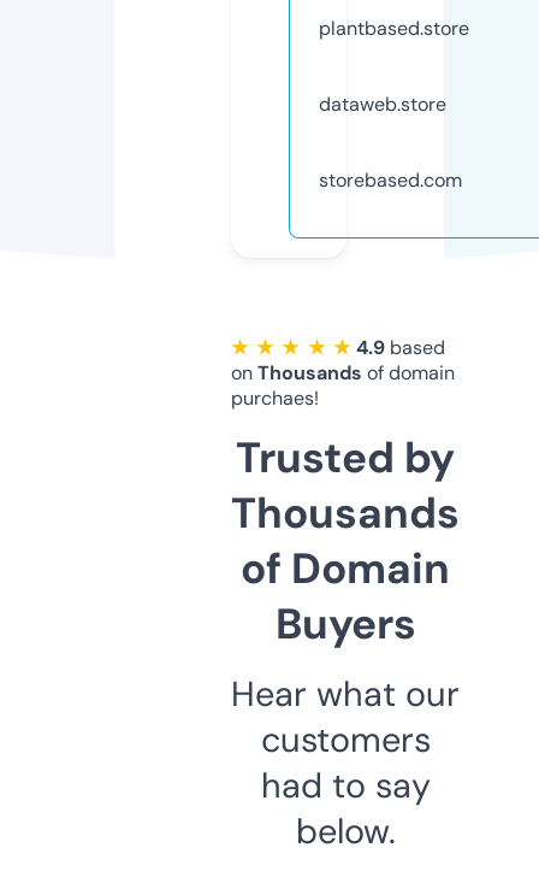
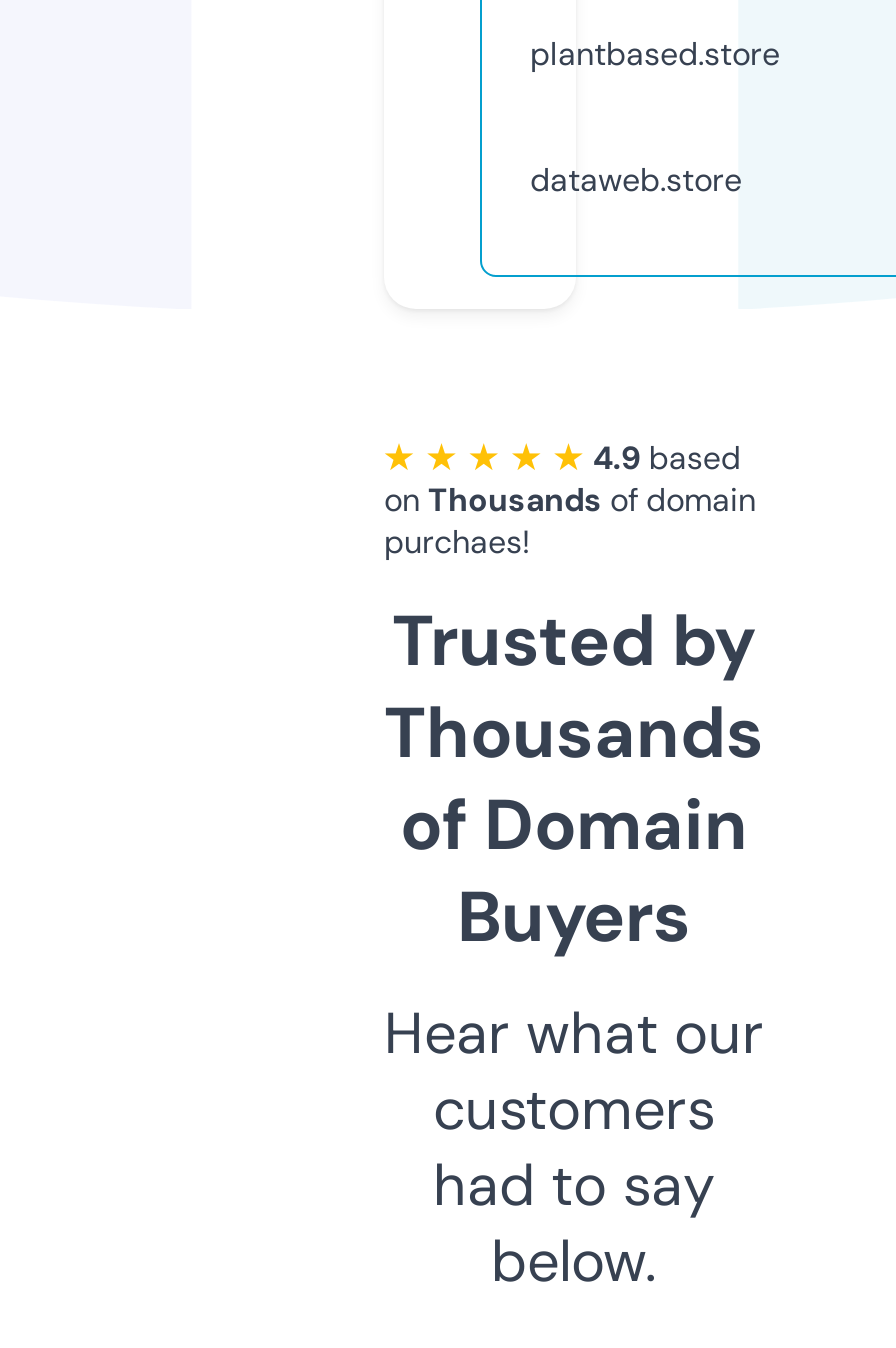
[319,167,462,193] storebased.com -> none

